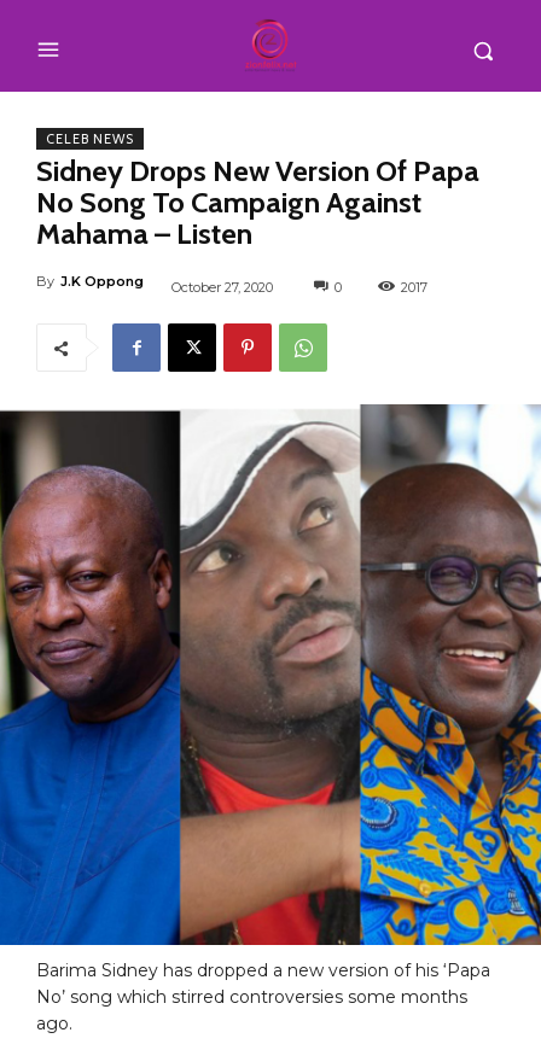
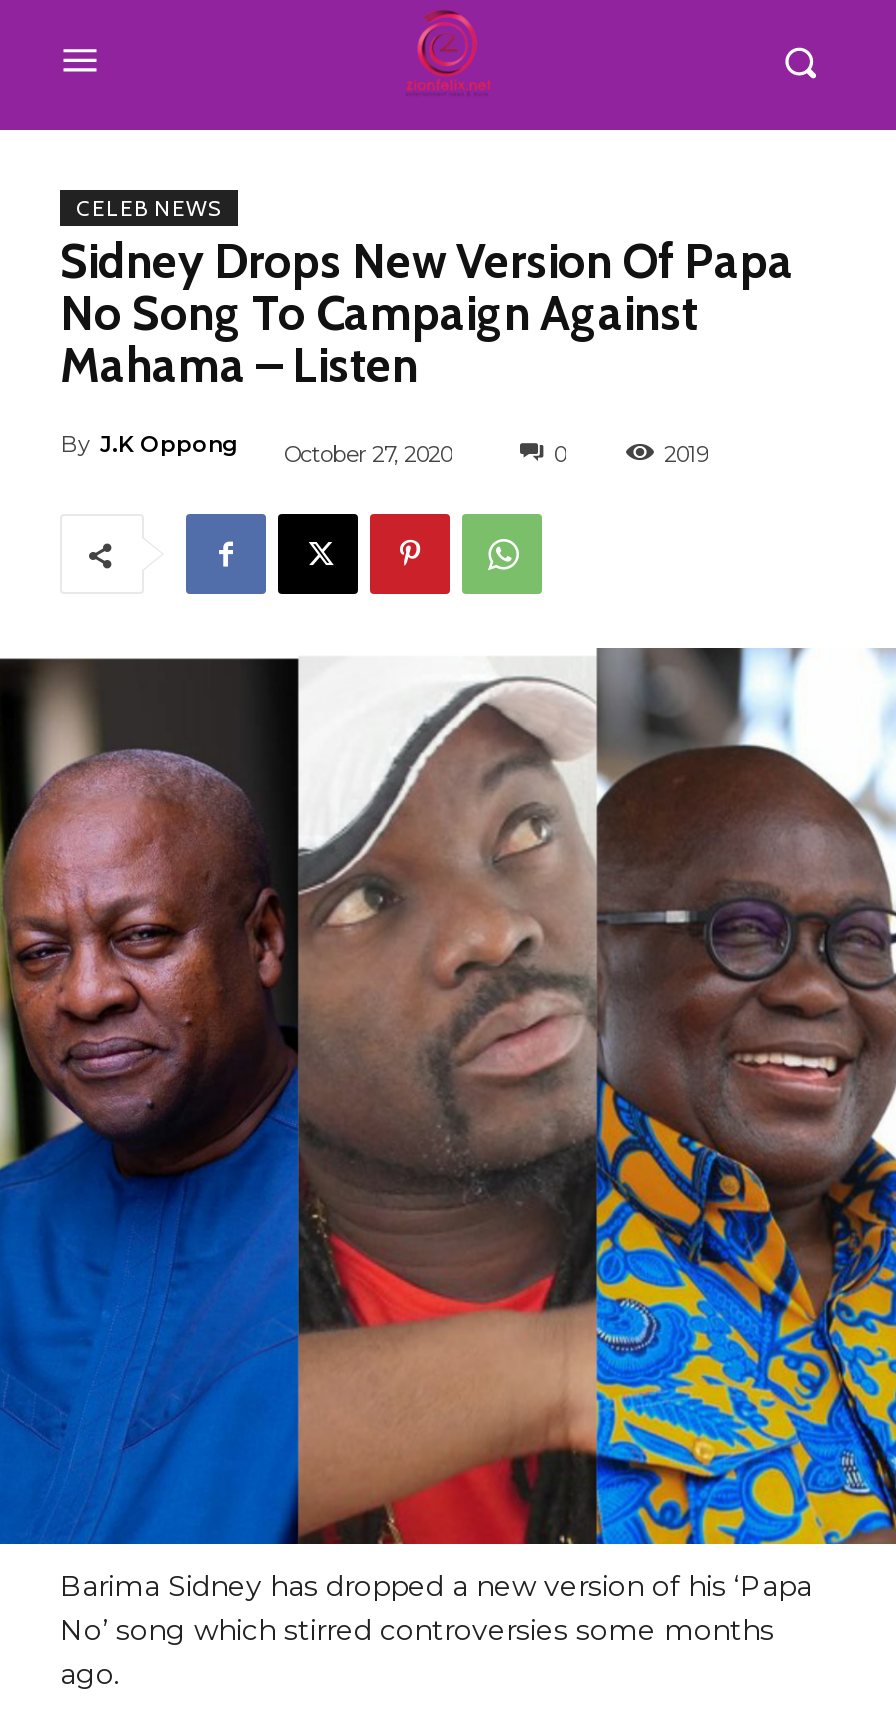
[401,279,427,296] 2017 -> [664,440,708,468] 2019

